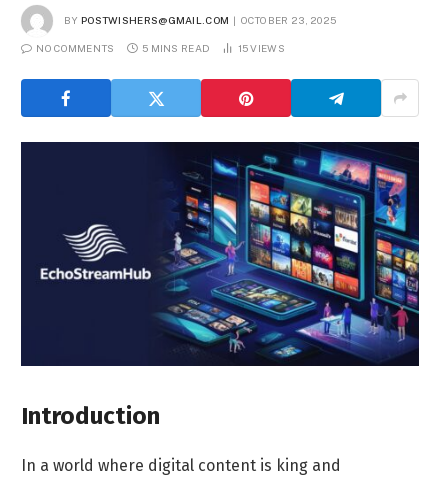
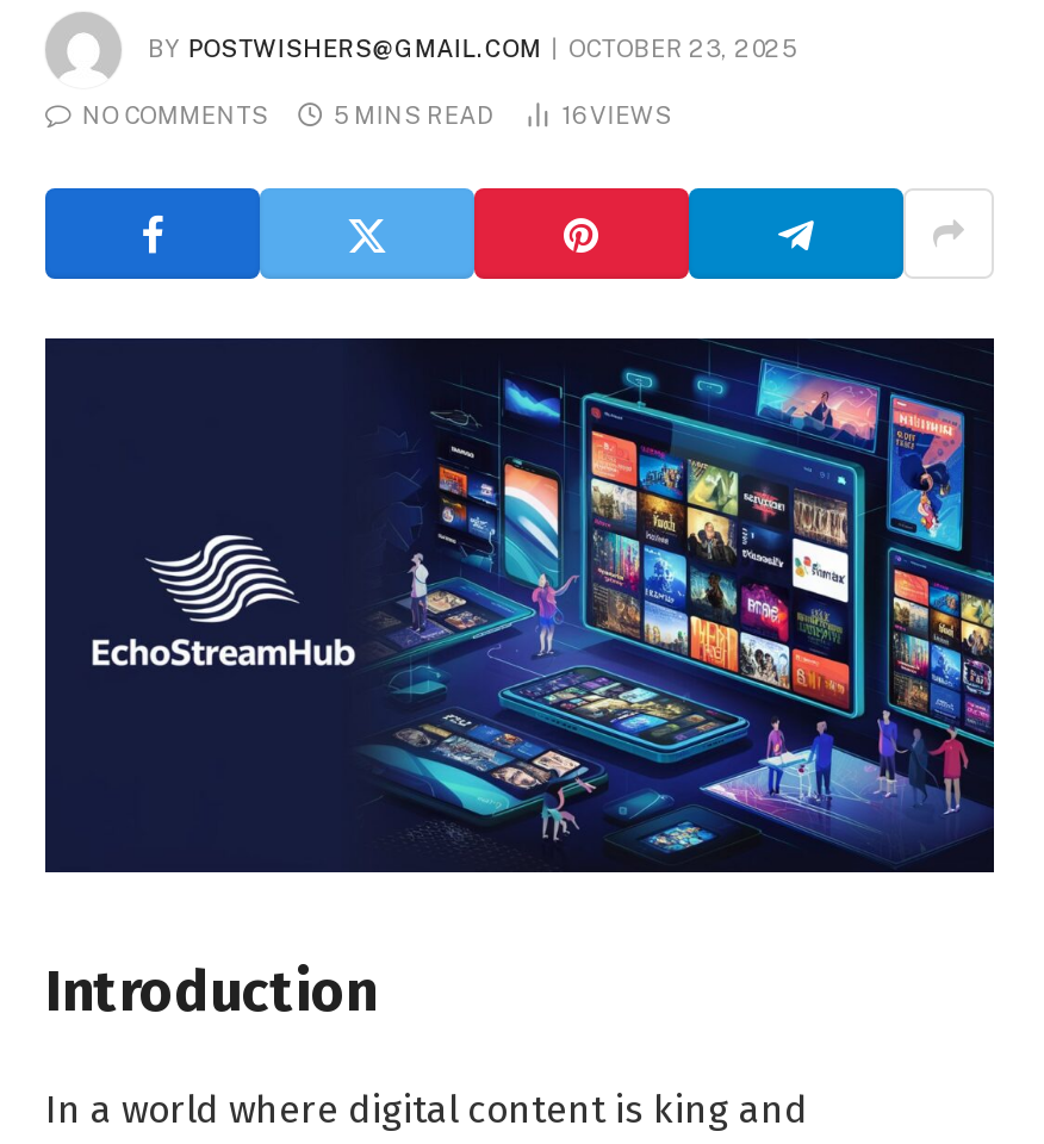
[238,42,285,54] 15VIEWS -> [562,100,672,129] 16VIEWS

